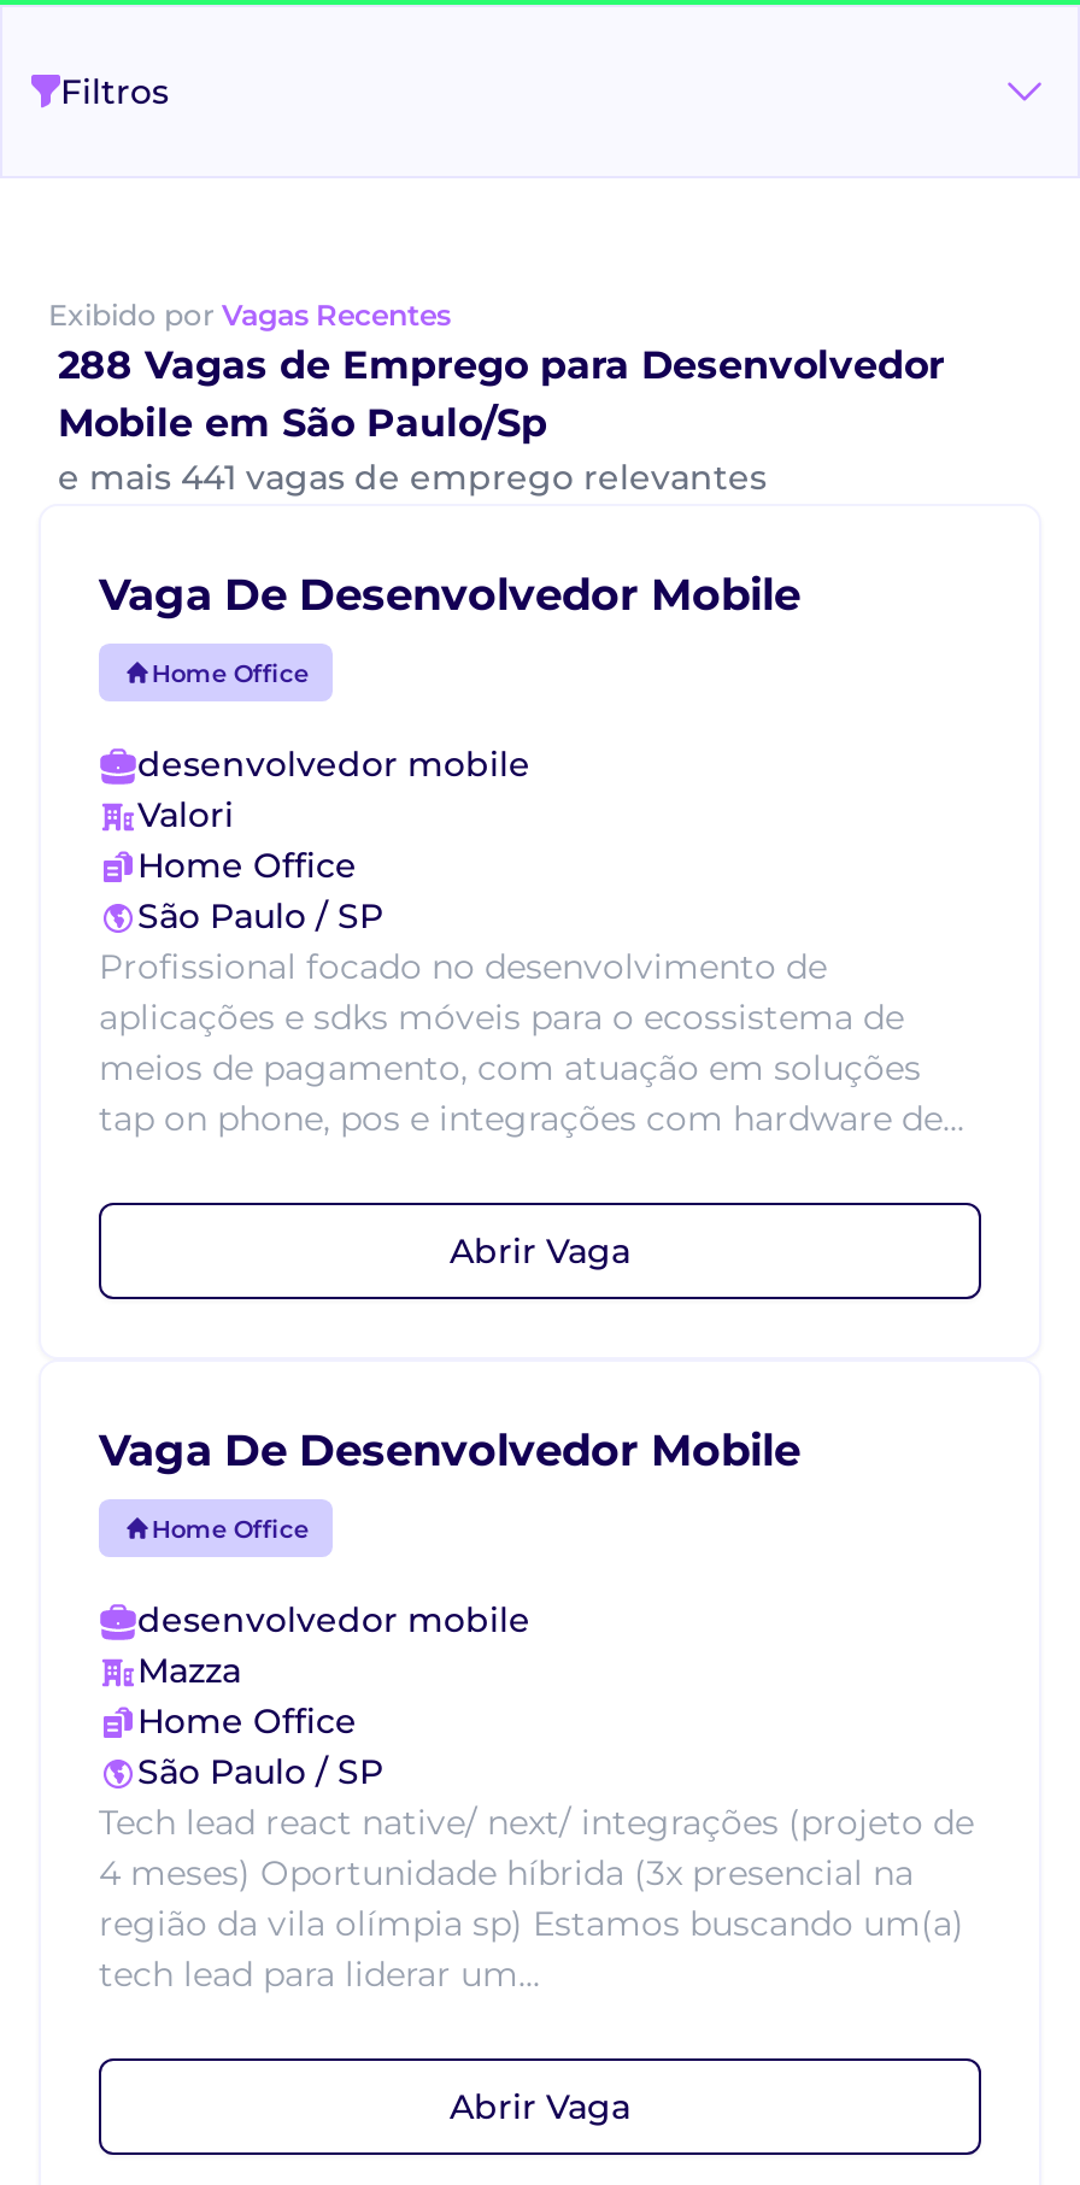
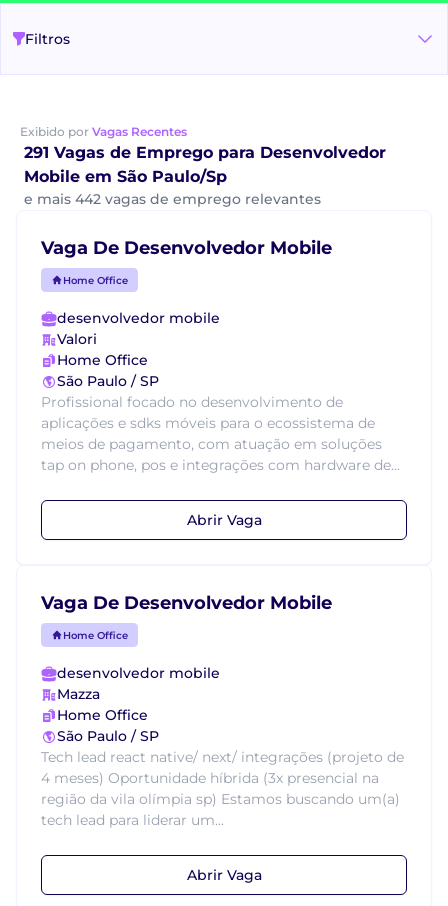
[58,342,945,388] 288 Vagas de Emprego para Desenvolvedor -> [24,143,386,162] 291 Vagas de Emprego para Desenvolvedor
[58,456,767,499] e mais 441 vagas de emprego relevantes -> [24,190,321,208] e mais 442 vagas de emprego relevantes

